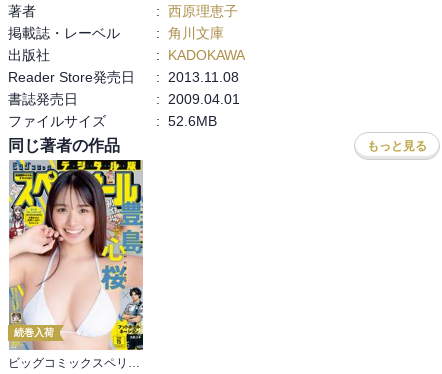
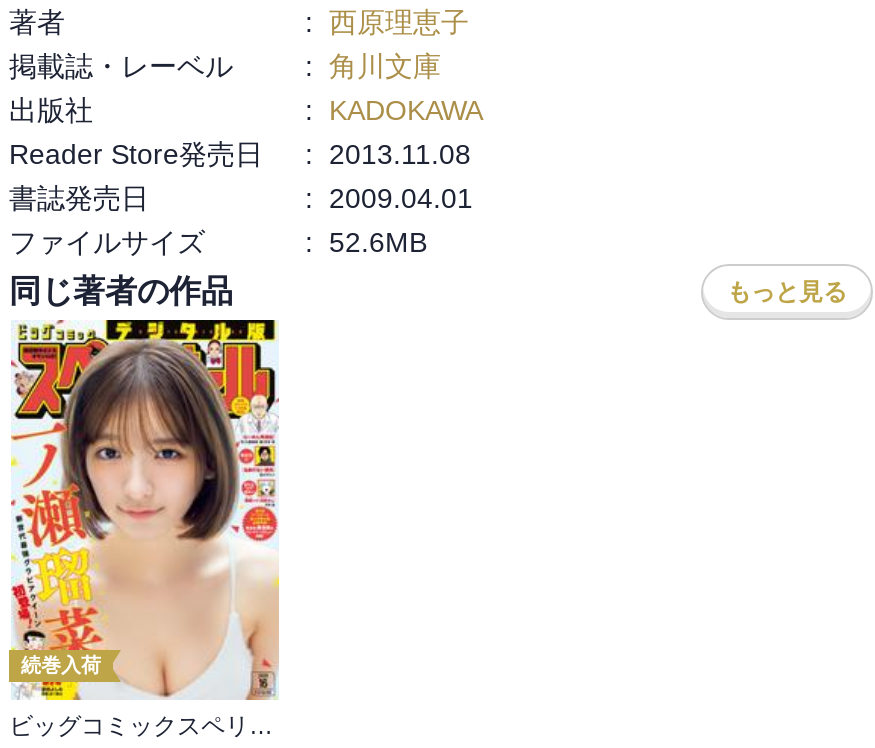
[8,159,144,351] [image] -> [9,320,281,702] [image]

